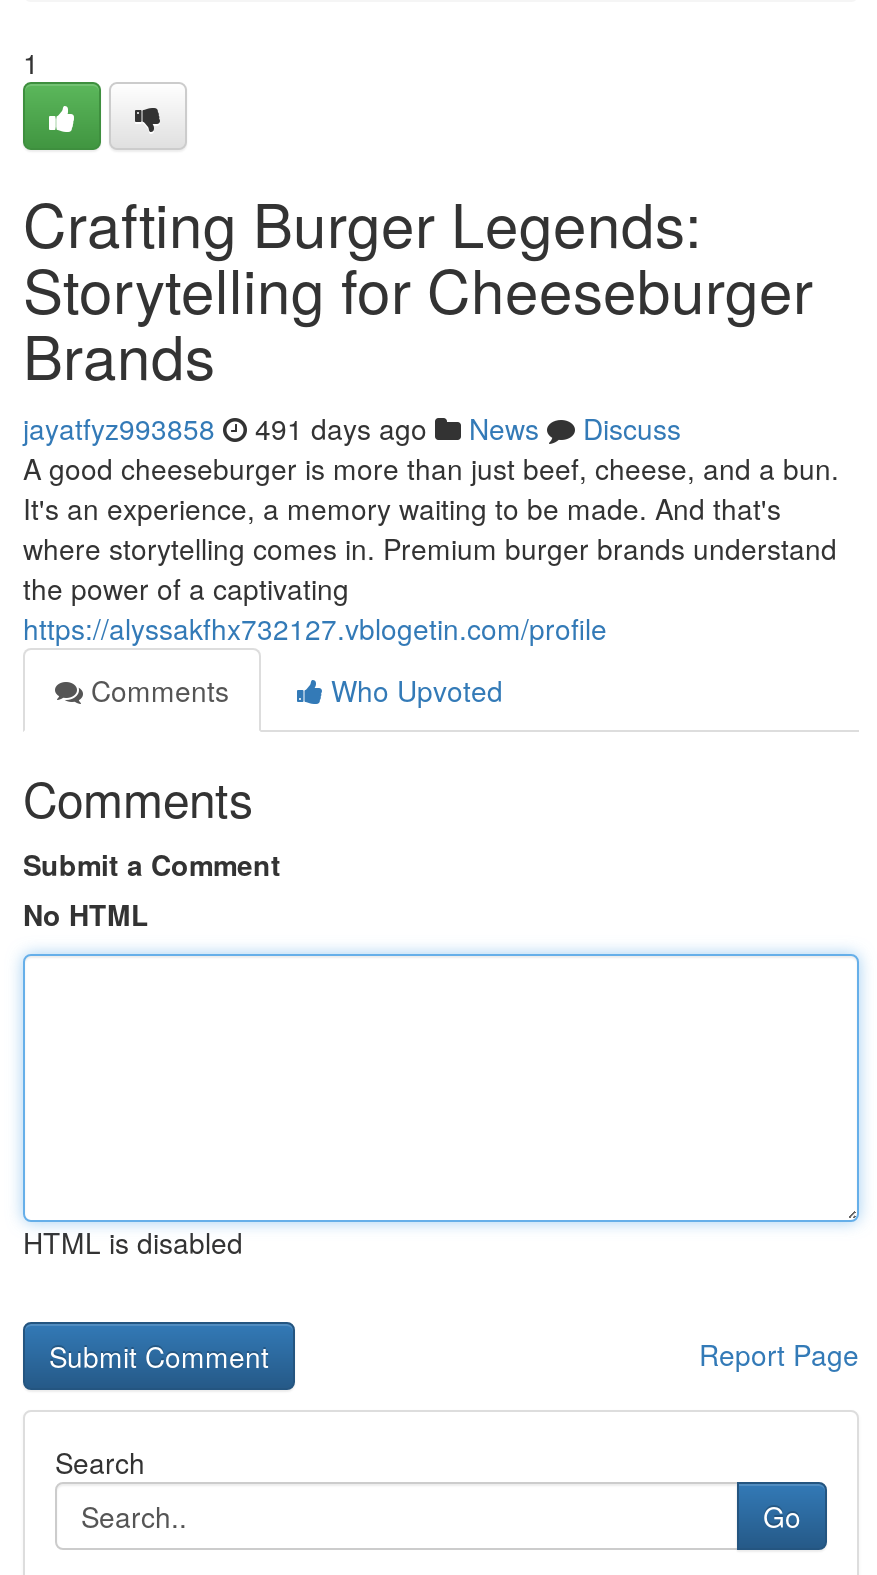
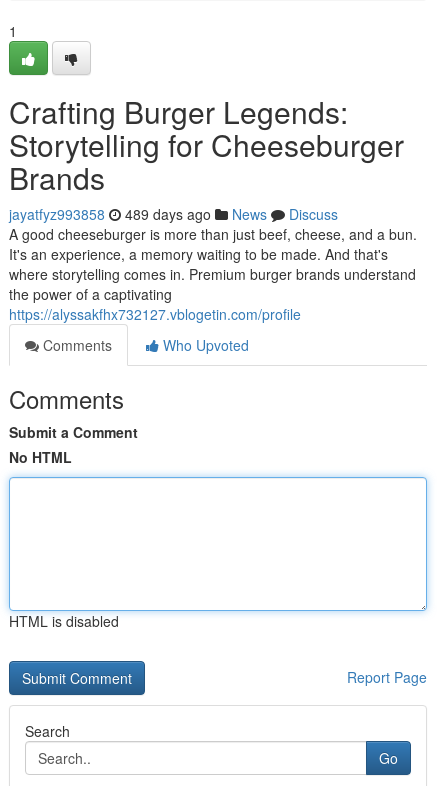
[23,408,681,448] jayatfyz993858 491 days ago News Discuss -> [9,204,338,224] jayatfyz993858 489 days ago News Discuss

